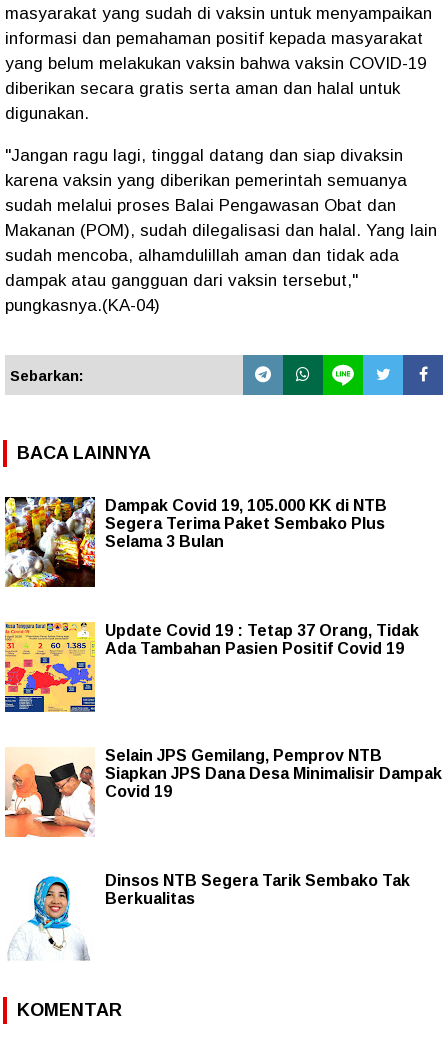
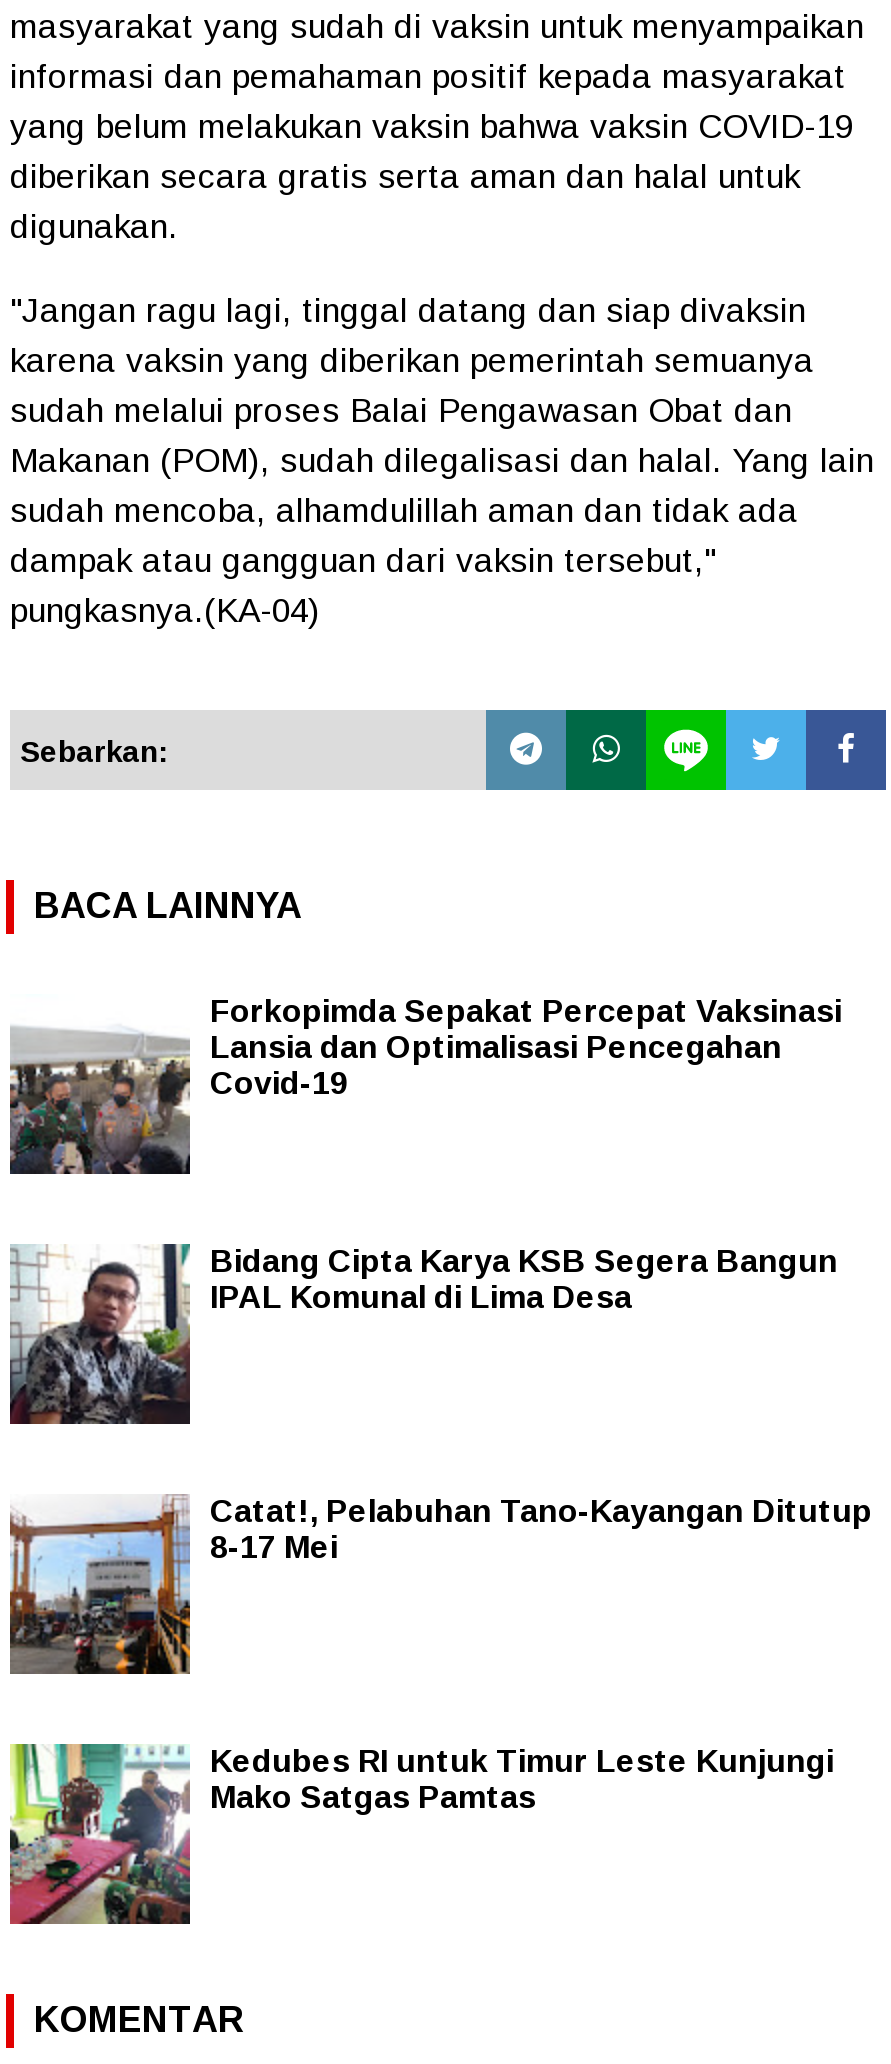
[4,496,387,588] [image] | Dampak Covid 19, 105.000 KK di NTB | Segera Terima Paket Sembako Plus | Selama 3 Bulan -> [8,994,842,1176] [image] | Forkopimda Sepakat Percepat Vaksinasi | Lansia dan Optimalisasi Pencegahan | Covid-19
[4,621,419,713] [image] | Update Covid 19 : Tetap 37 Orang, Tidak | Ada Tambahan Pasien Positif Covid 19 -> [8,1242,838,1426] [image] | Bidang Cipta Karya KSB Segera Bangun | IPAL Komunal di Lima Desa
[4,747,442,838] [image] | Selain JPS Gemilang, Pemprov NTB | Siapkan JPS Dana Desa Minimalisir Dampak | Covid 19 -> [8,1494,872,1676] [image] | Catat!, Pelabuhan Tano-Kayangan Ditutup | 8-17 Mei
[5,872,410,962] [image] | Dinsos NTB Segera Tarik Sembako Tak | Berkualitas -> [8,1742,834,1926] [image] | Kedubes RI untuk Timur Leste Kunjungi | Mako Satgas Pamtas

